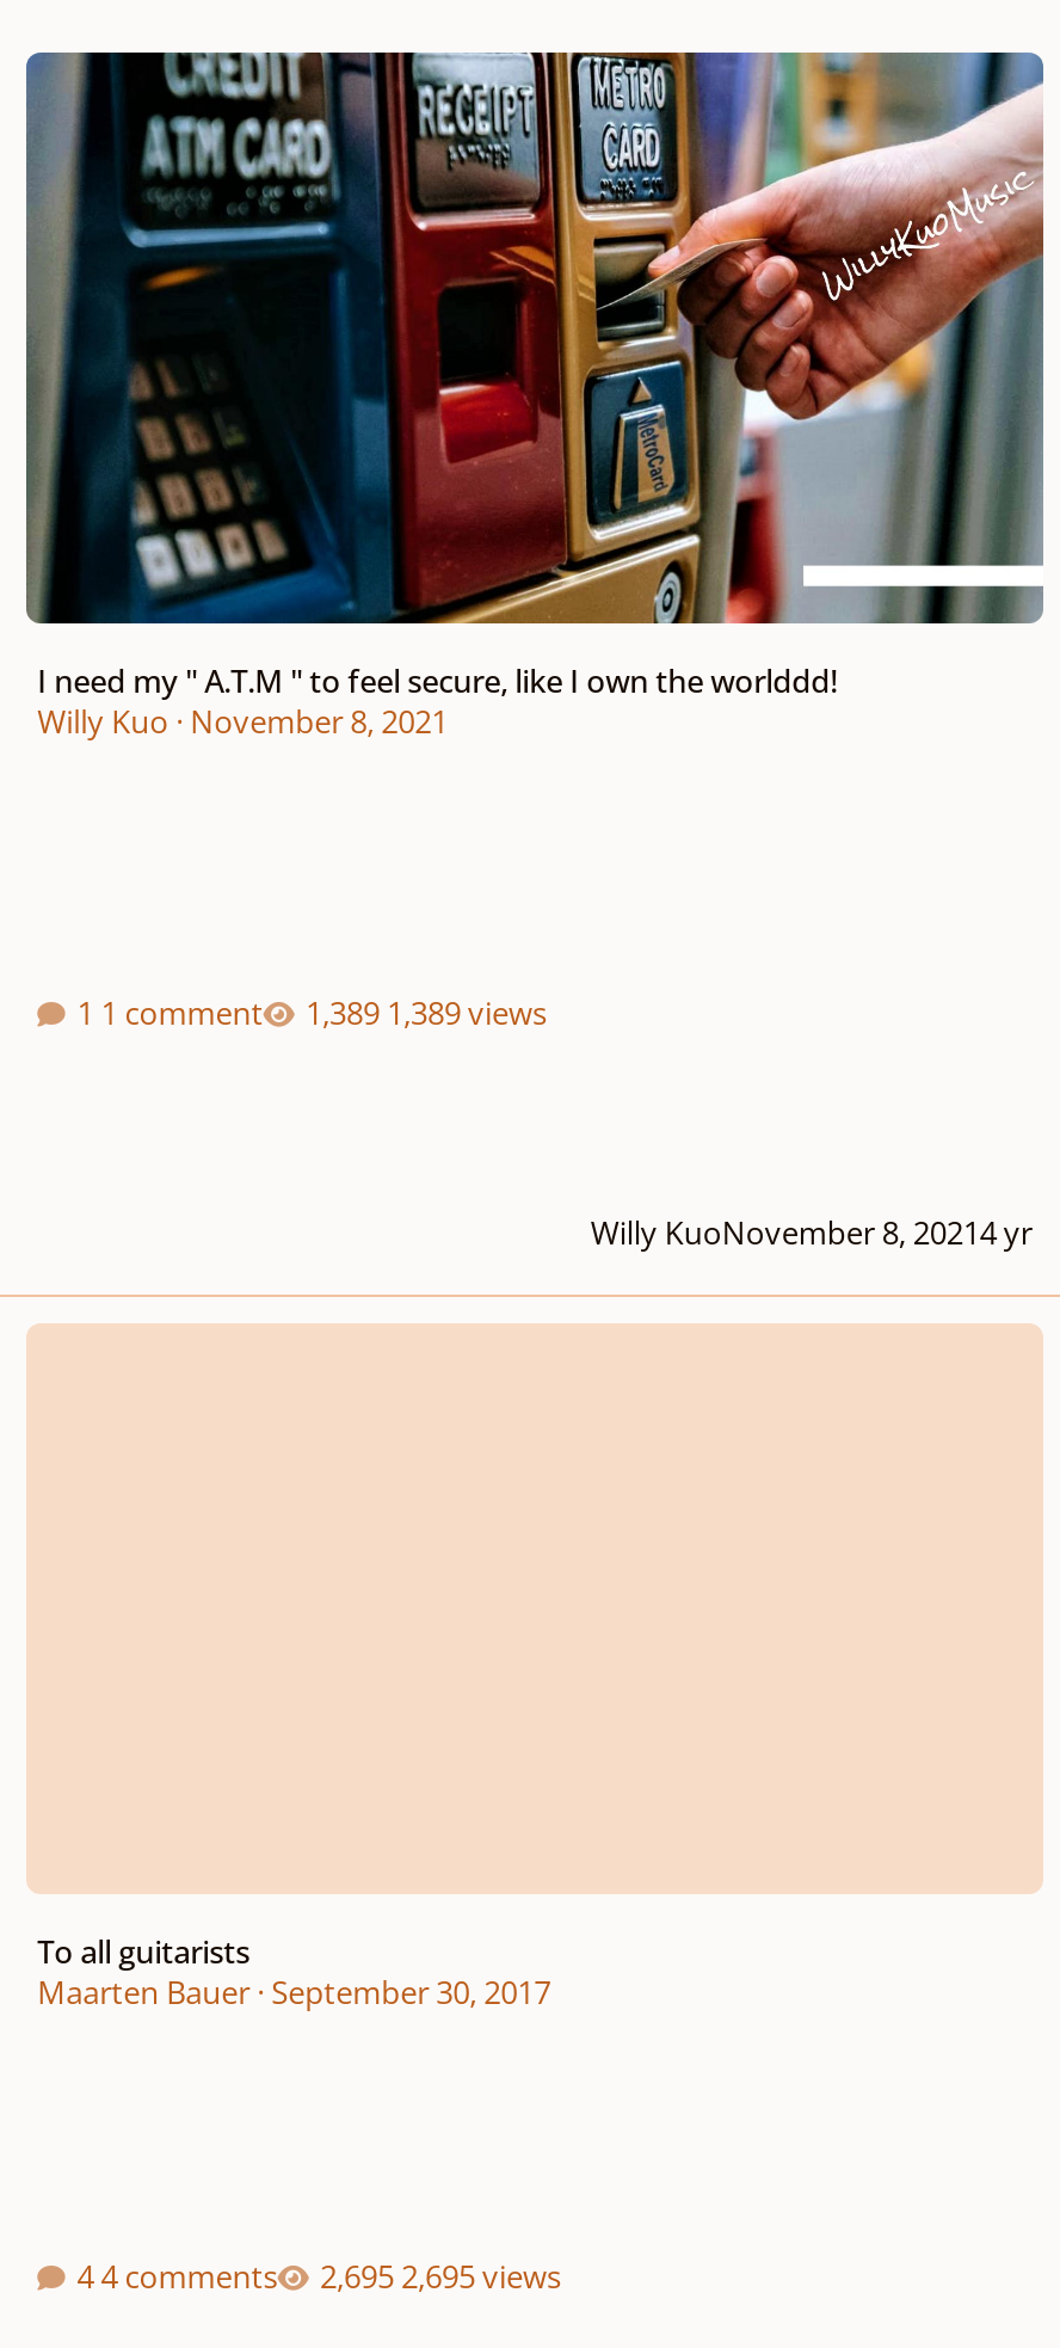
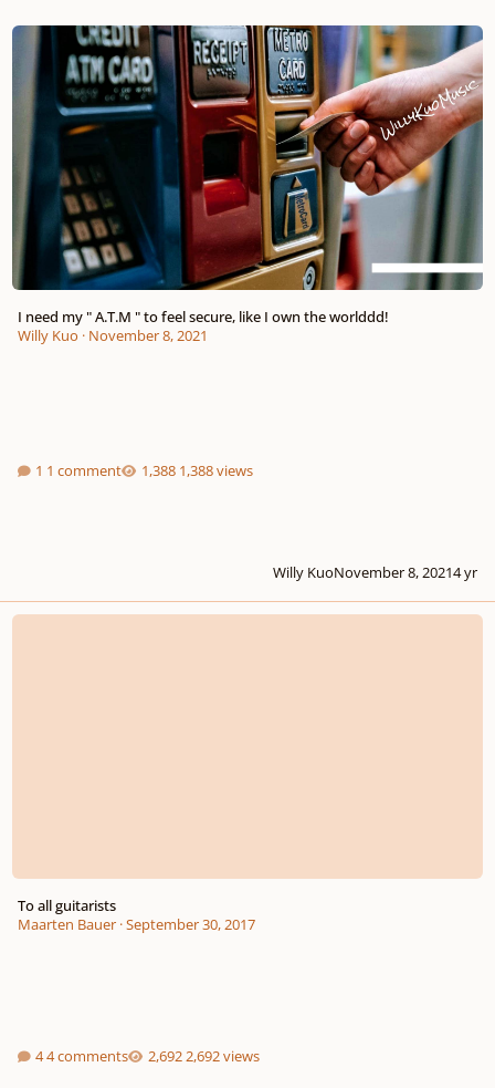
[387,990,546,1033] 1,389 views -> [179,460,253,480] 1,388 views
[401,2254,561,2297] 2,695 views -> [186,1045,260,1065] 2,692 views

